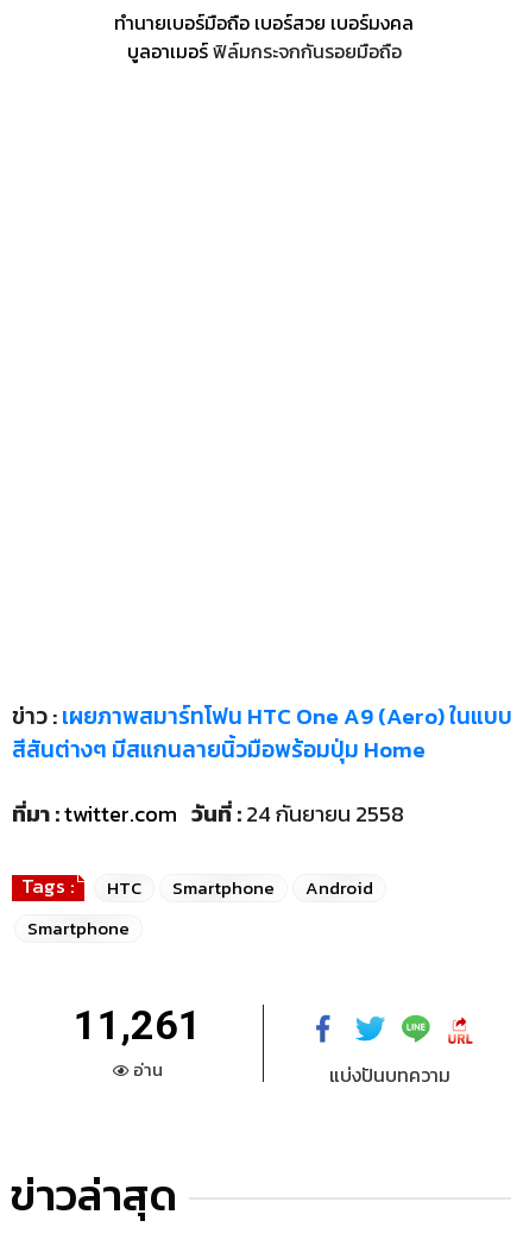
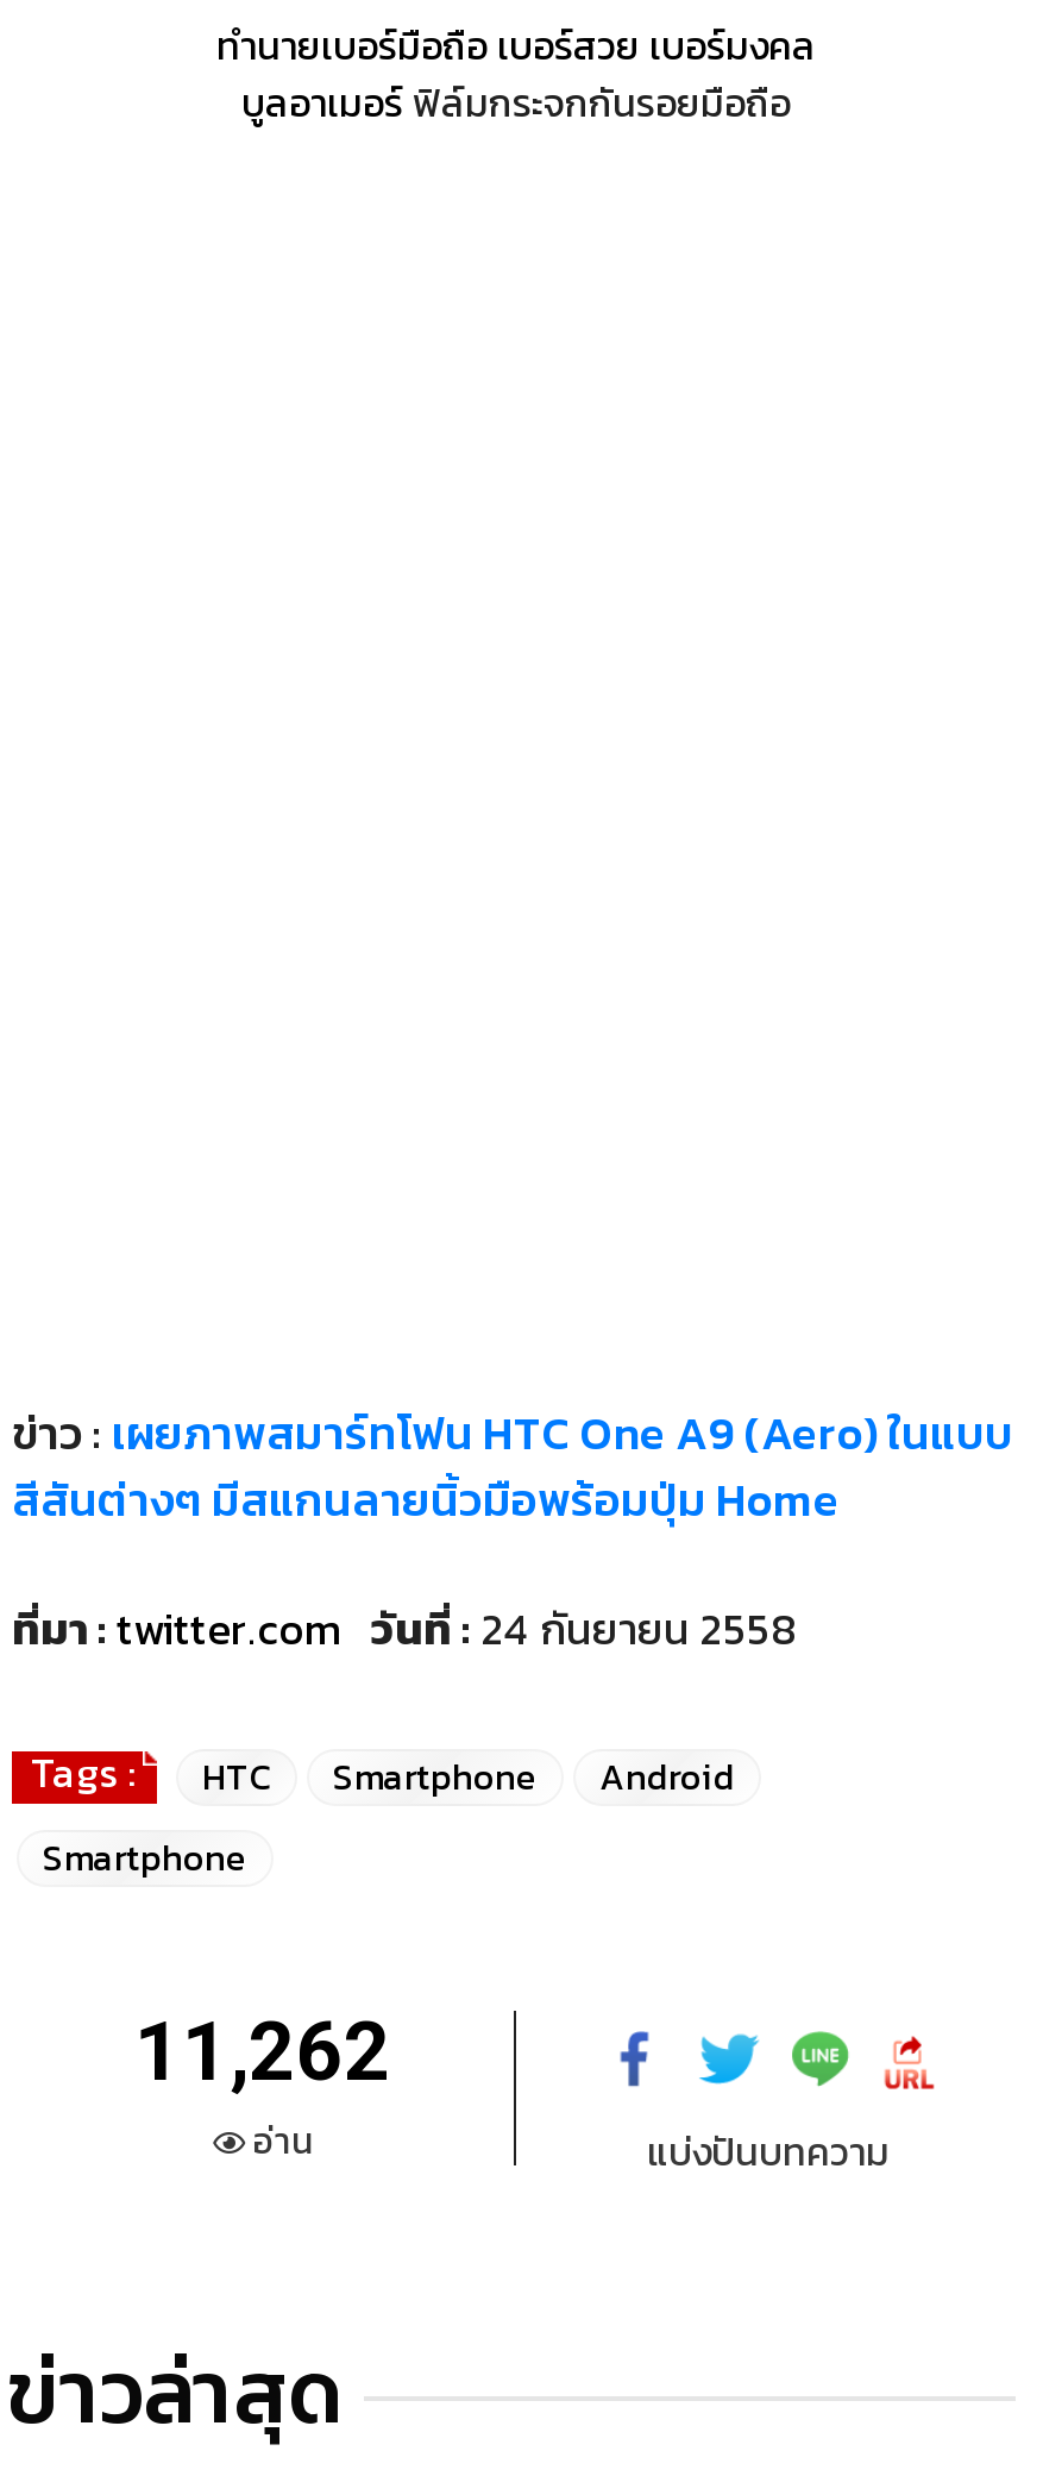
[73,1001,201,1048] 11,261 -> [134,2003,391,2098] 11,262

